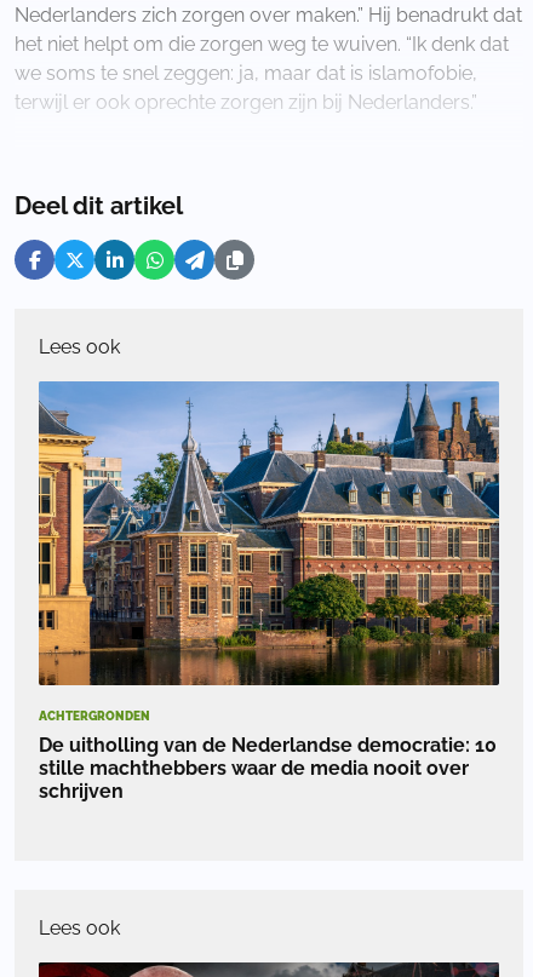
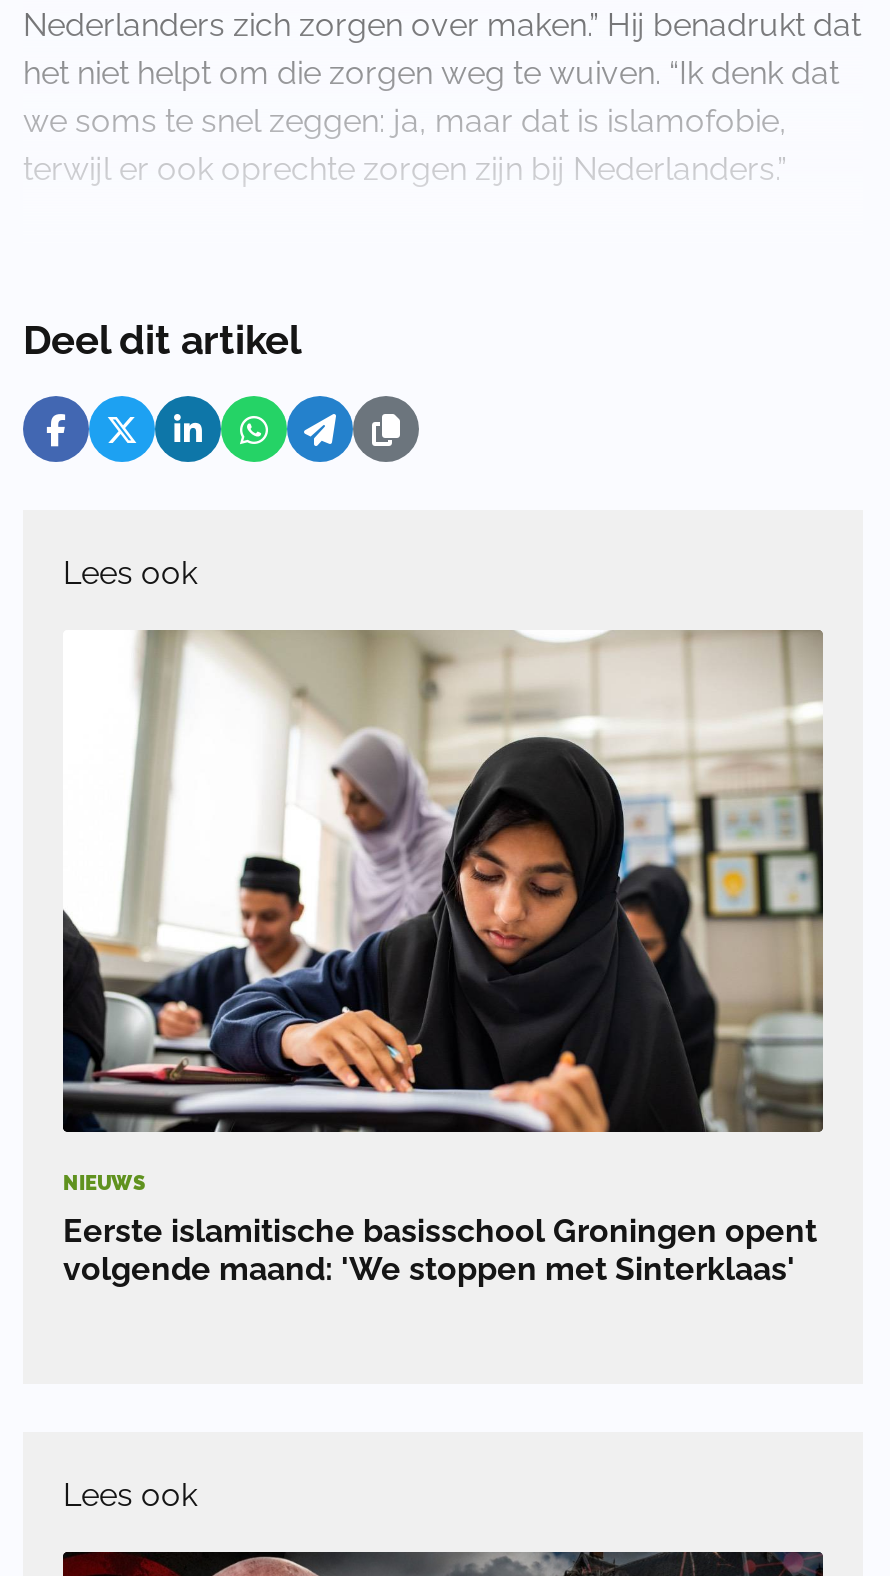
[38,380,499,723] [image] | ACHTERGRONDEN -> [61,628,823,1194] [image] | NIEUWS
[39,733,497,802] De uitholling van de Nederlandse democratie: 10 | stille machthebbers waar de media nooit over | schrijven -> [63,1212,817,1288] Eerste islamitische basisschool Groningen opent | volgende maand: 'We stoppen met Sinterklaas'

